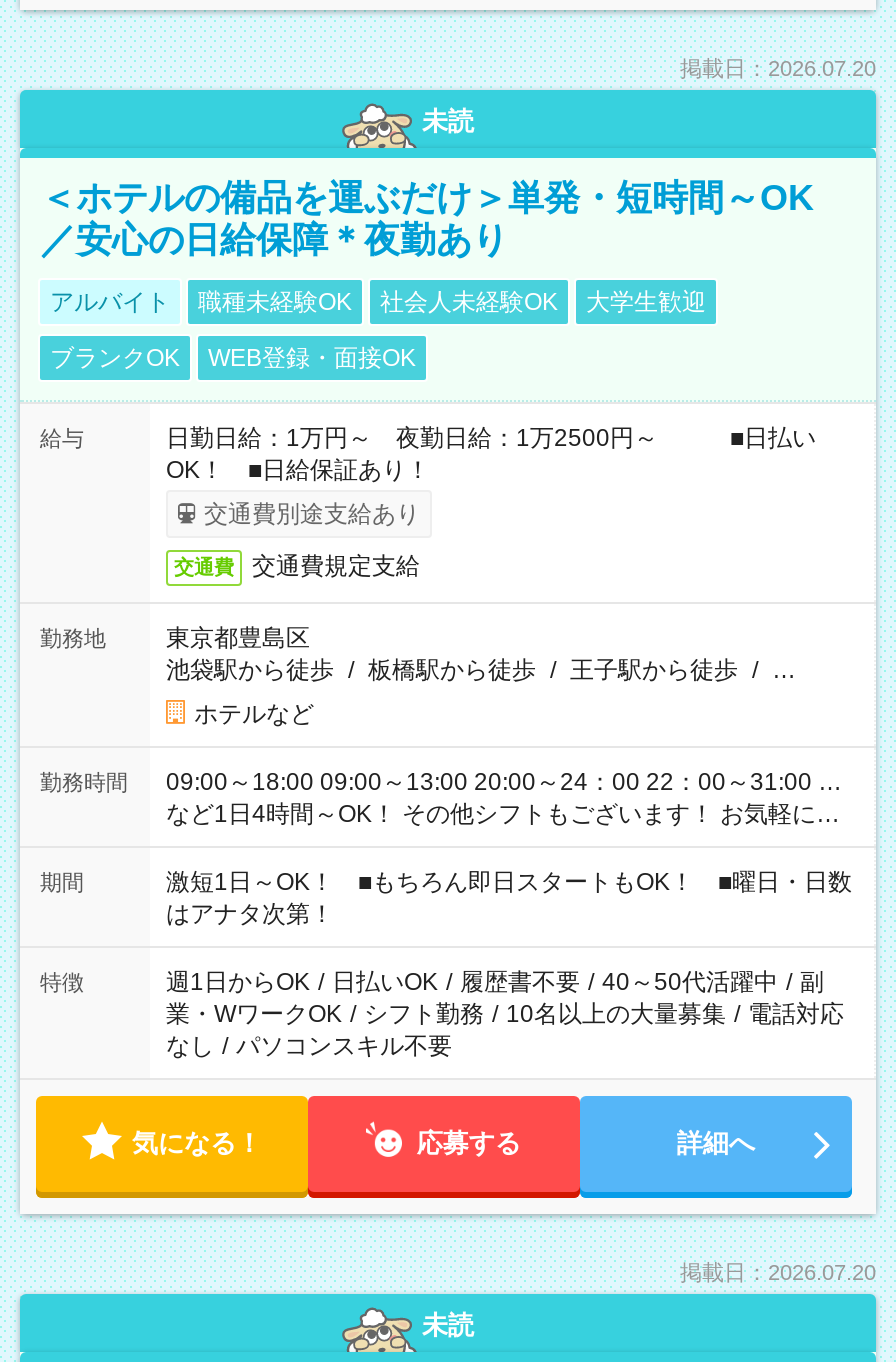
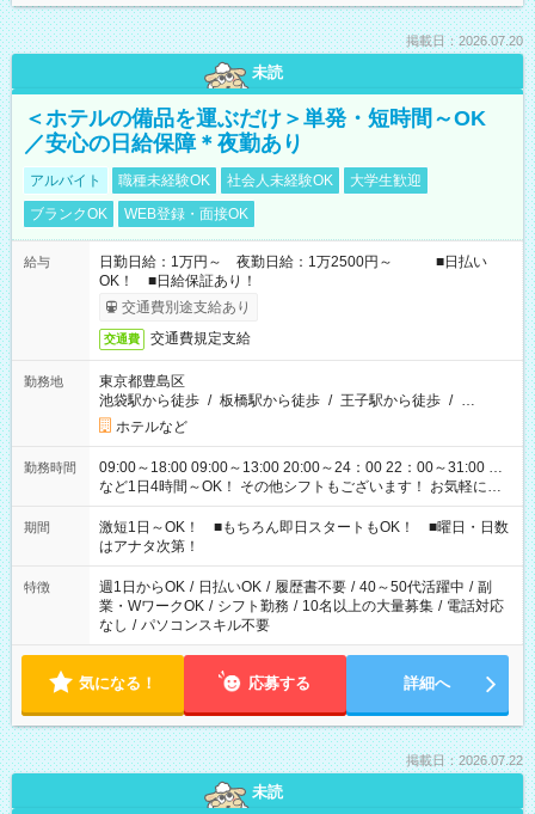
[680,1260,876,1284] 掲載日：2026.07.20 -> [406,753,523,767] 掲載日：2026.07.22

